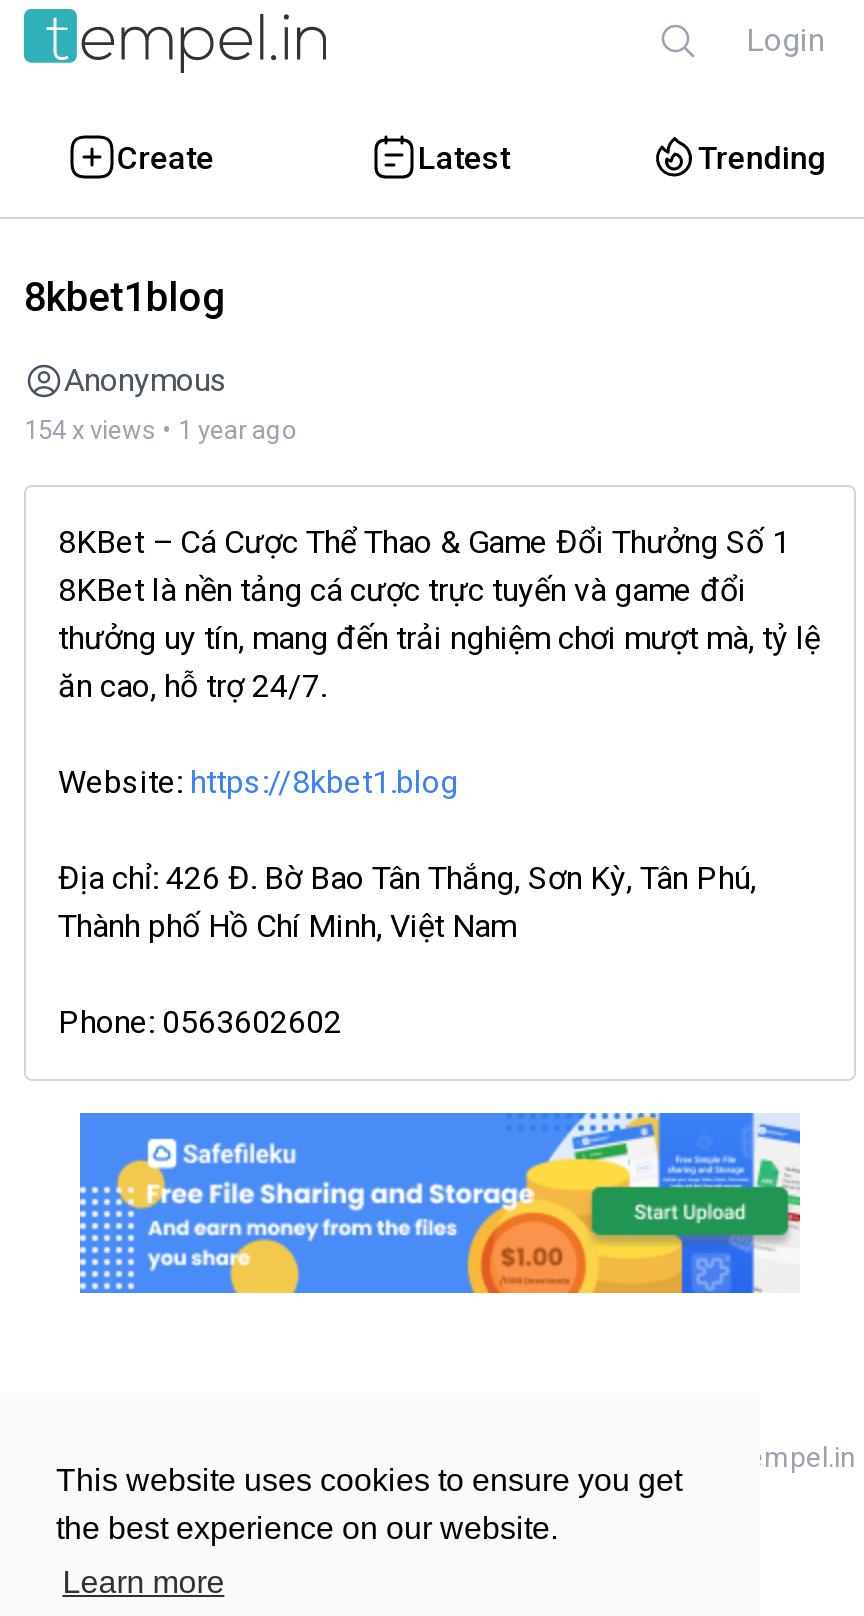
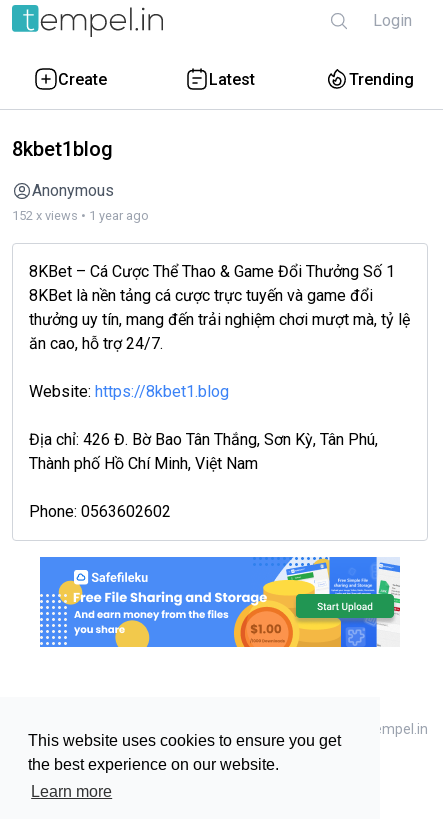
[24,415,298,445] 154 x views • 1 year ago -> [12,208,149,223] 152 x views • 1 year ago

